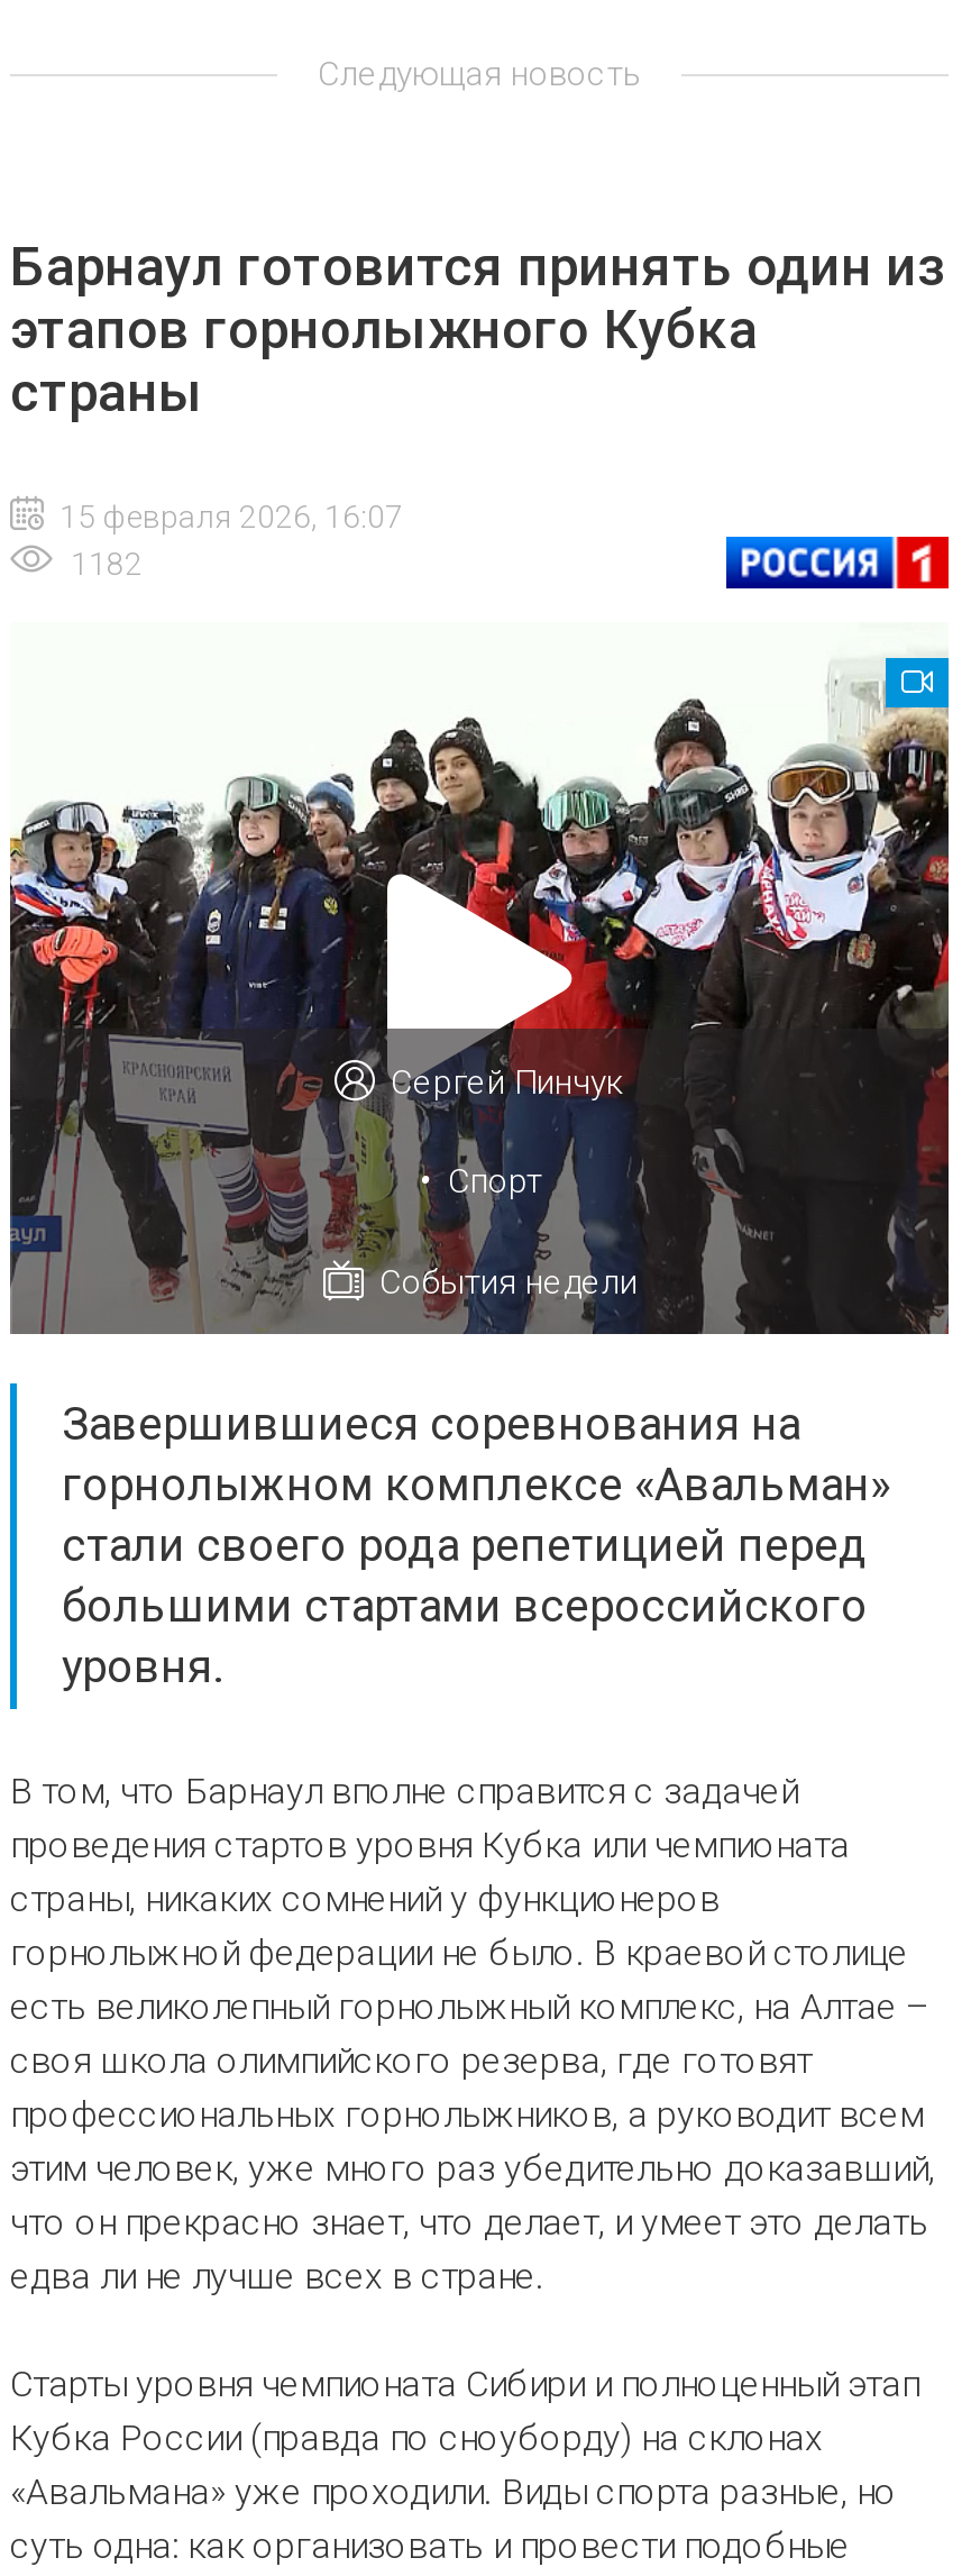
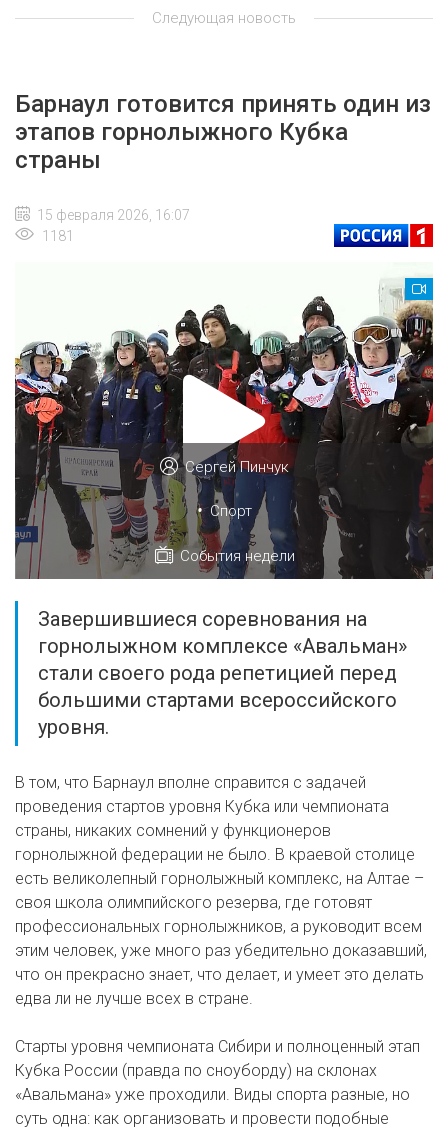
[64,547,143,583] 1182 -> [39,228,74,244] 1181

